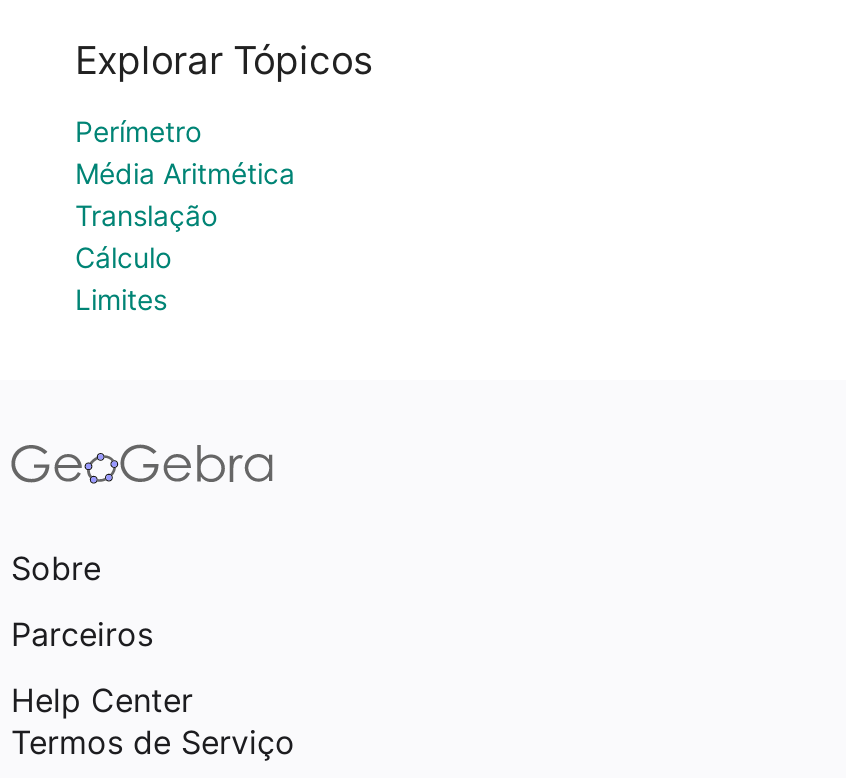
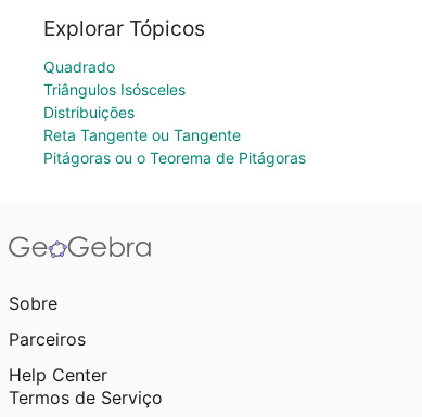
[75,114,295,316] Perímetro | Média Aritmética | Translação | Cálculo | Limites -> [43,57,306,167] Quadrado | Triângulos Isósceles | Distribuições | Reta Tangente ou Tangente | Pitágoras ou o Teorema de Pitágoras

